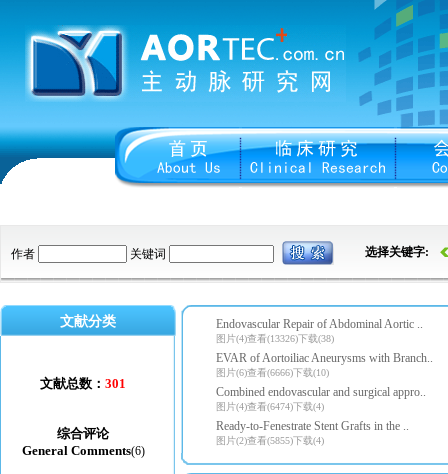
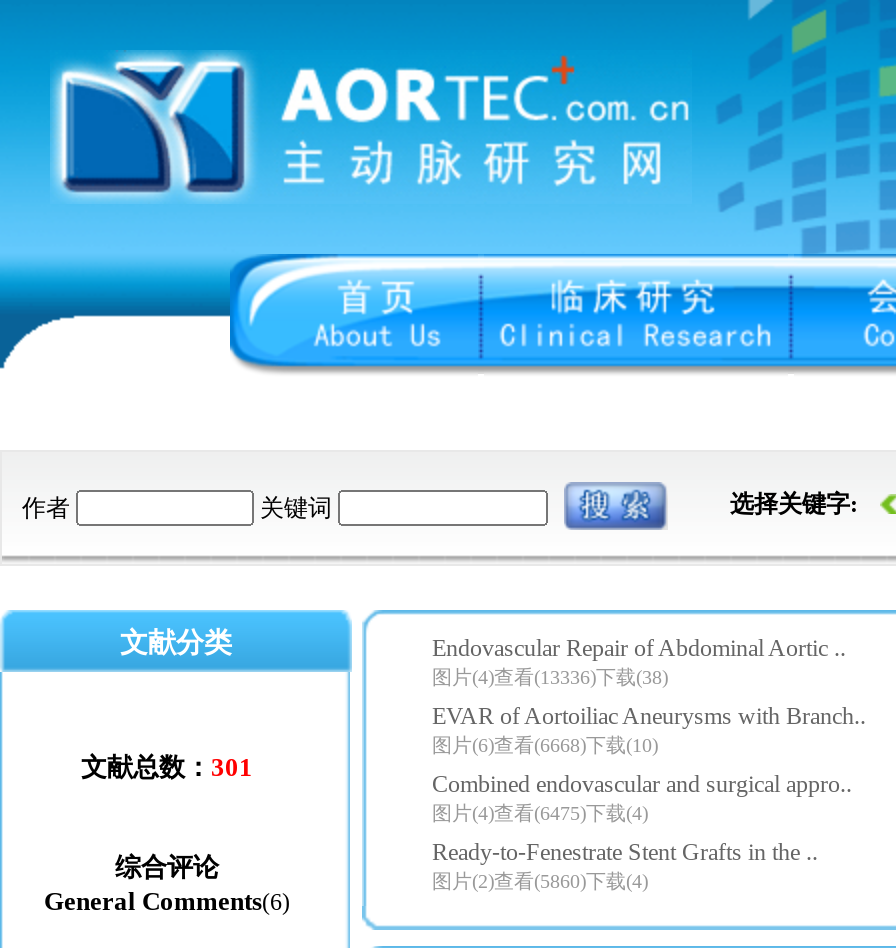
[216,333,334,344] 图片(4)查看(13326)下载(38) -> [432,666,668,688] 图片(4)查看(13336)下载(38)
[216,367,329,378] 图片(6)查看(6666)下载(10) -> [432,734,658,756] 图片(6)查看(6668)下载(10)
[216,401,324,412] 图片(4)查看(6474)下载(4) -> [432,802,648,824] 图片(4)查看(6475)下载(4)
[216,435,324,446] 图片(2)查看(5855)下载(4) -> [432,870,648,892] 图片(2)查看(5860)下载(4)

